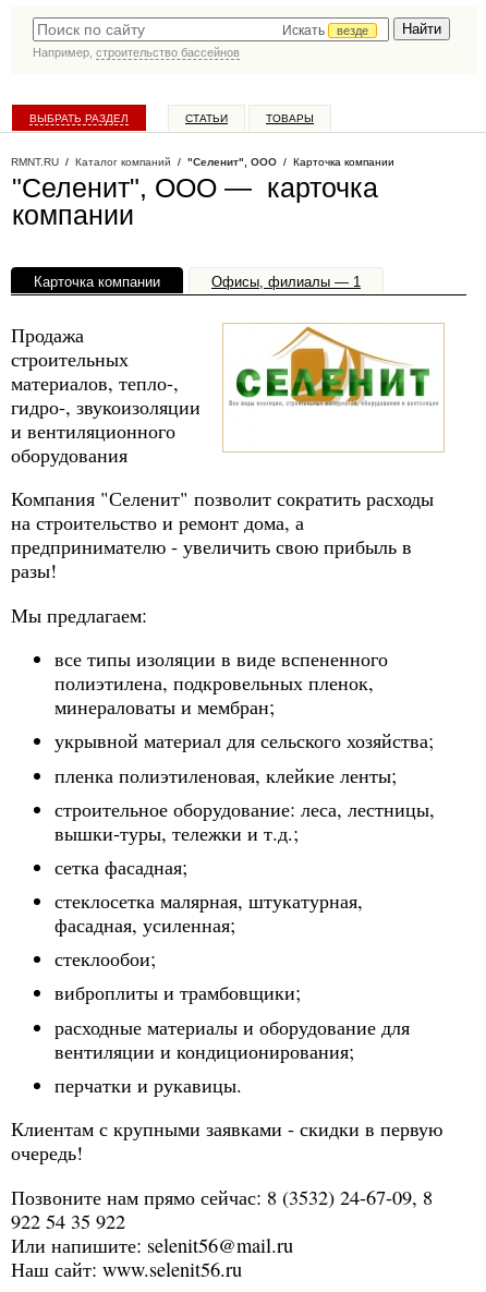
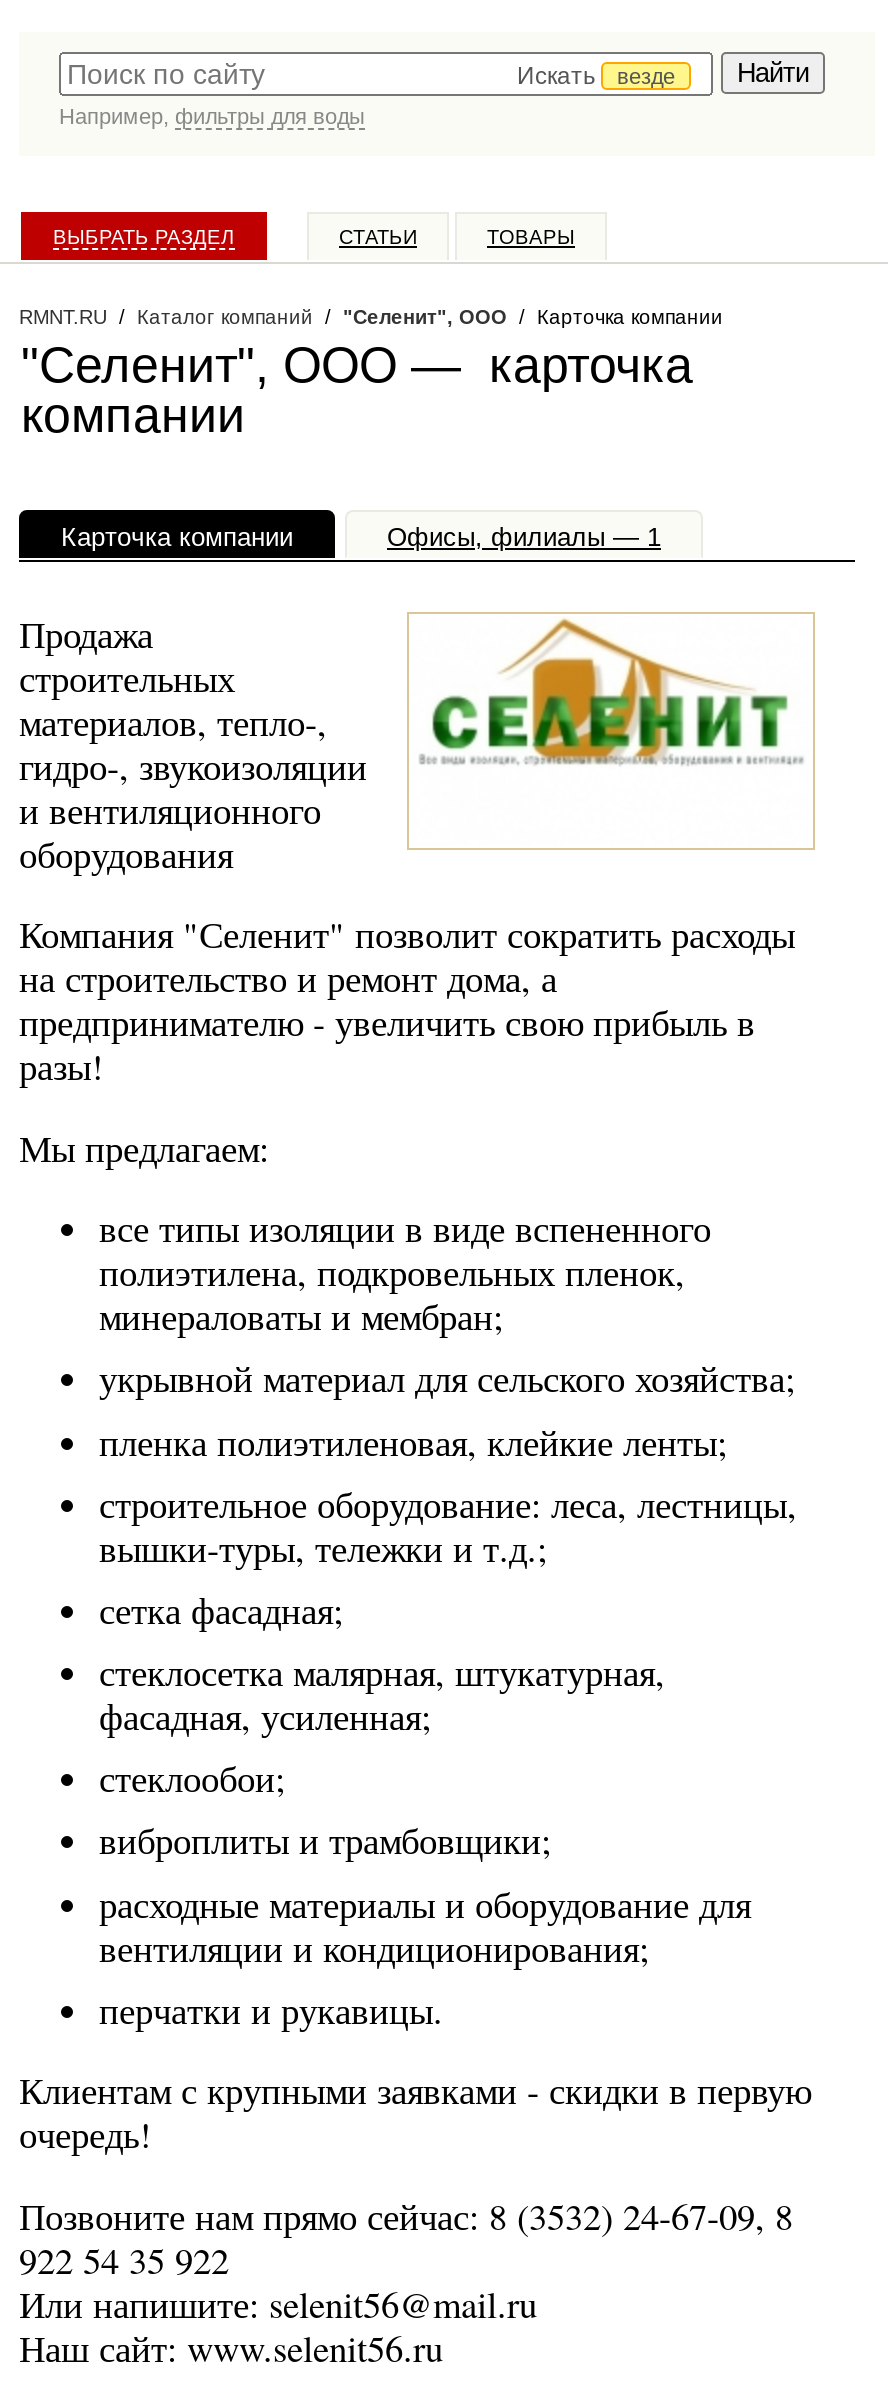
[33,46,240,59] Например, строительство бассейнов -> [59,104,365,128] Например, фильтры для воды

